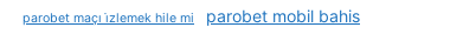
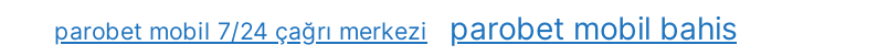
[22,11,194,26] parobet maçı i̇zlemek hile mi -> [54,18,427,47] parobet mobil 7/24 çağrı merkezi

